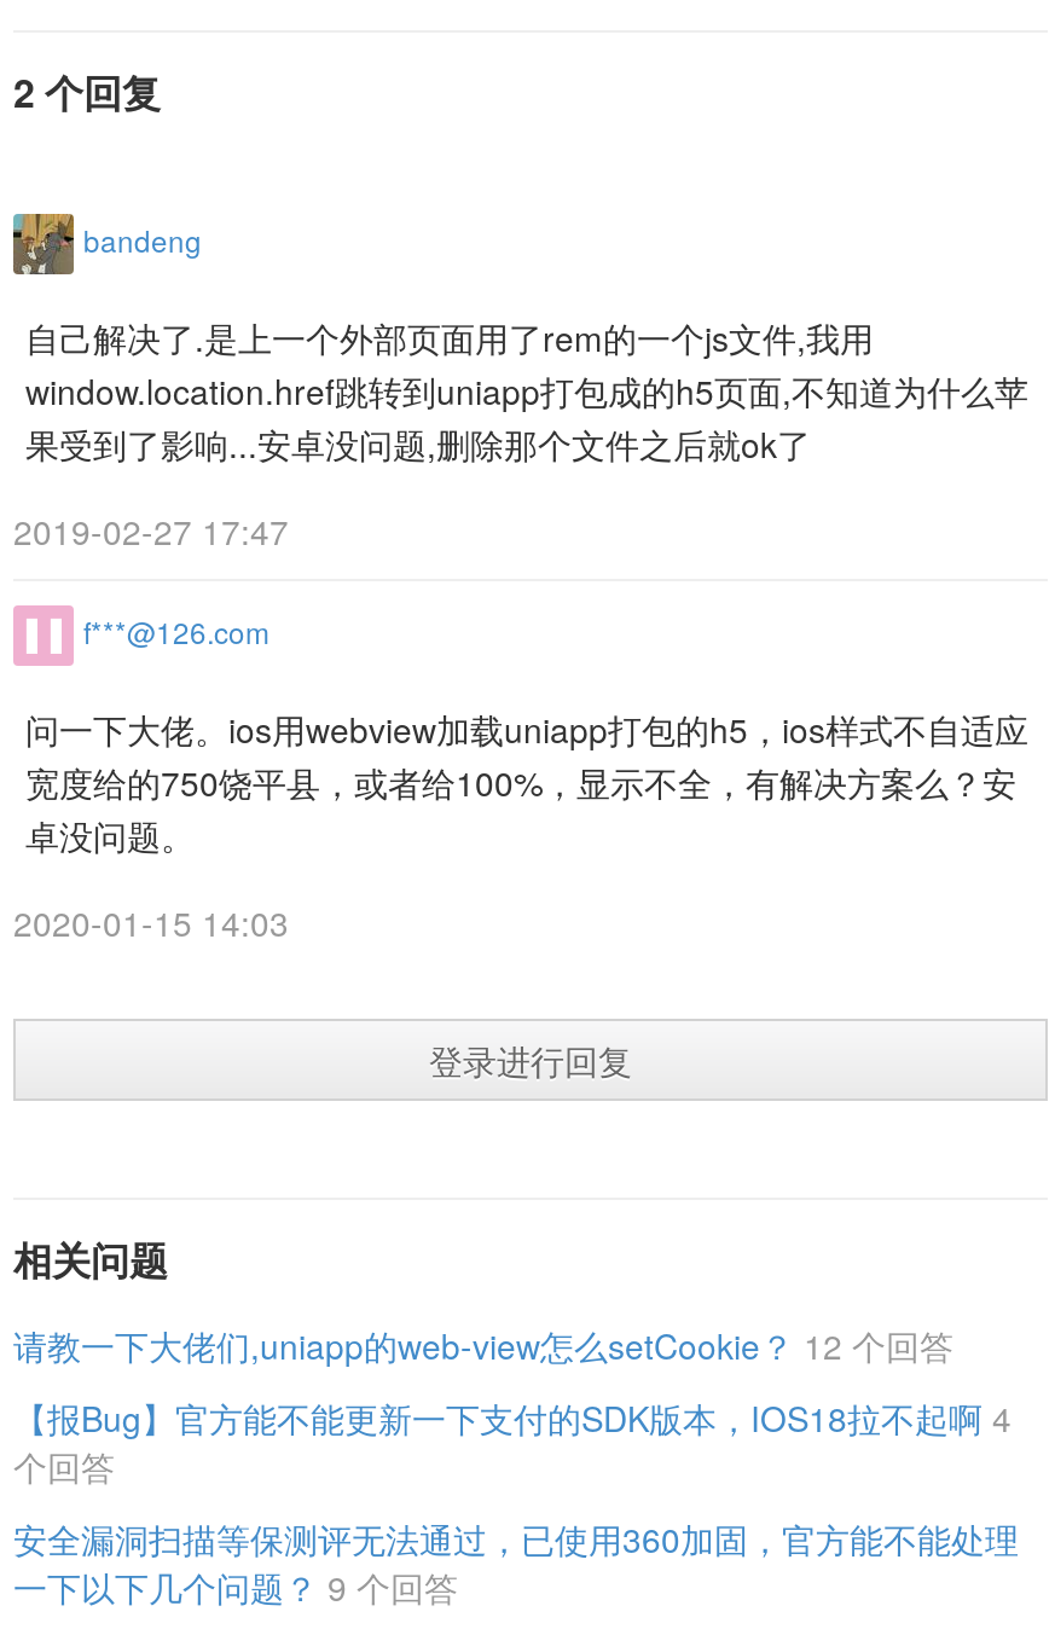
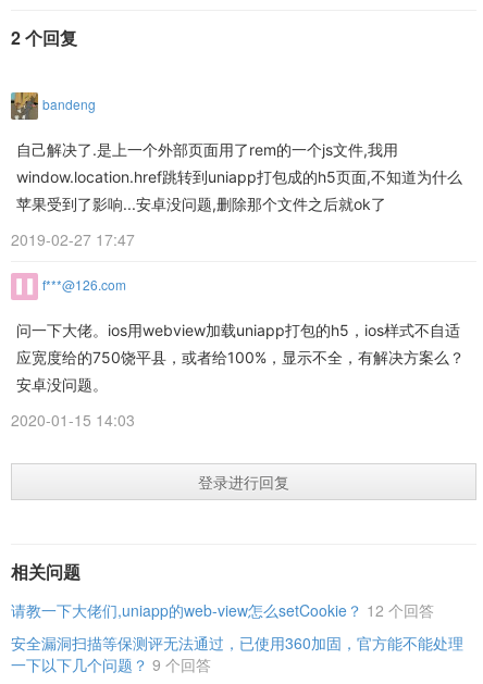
[13,1393,1011,1490] 【报Bug】官方能不能更新一下支付的SDK版本，IOS18拉不起啊 4 | 个回答 -> none

